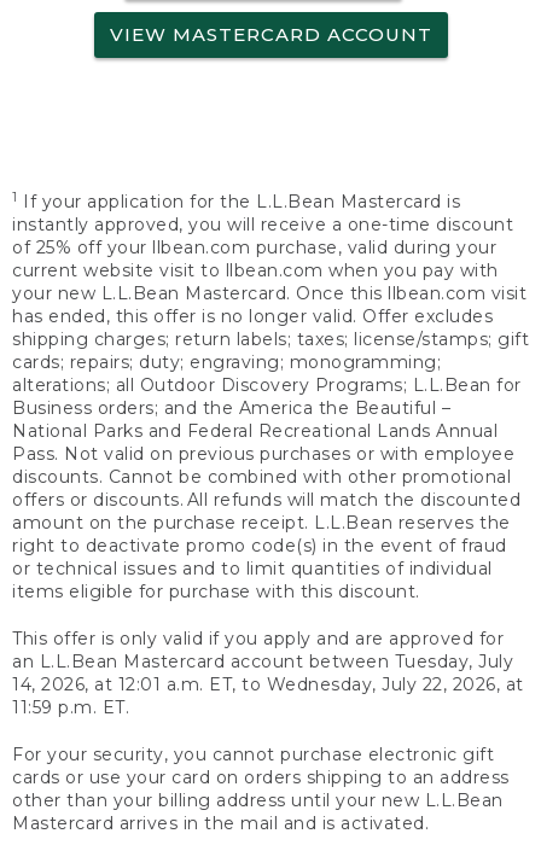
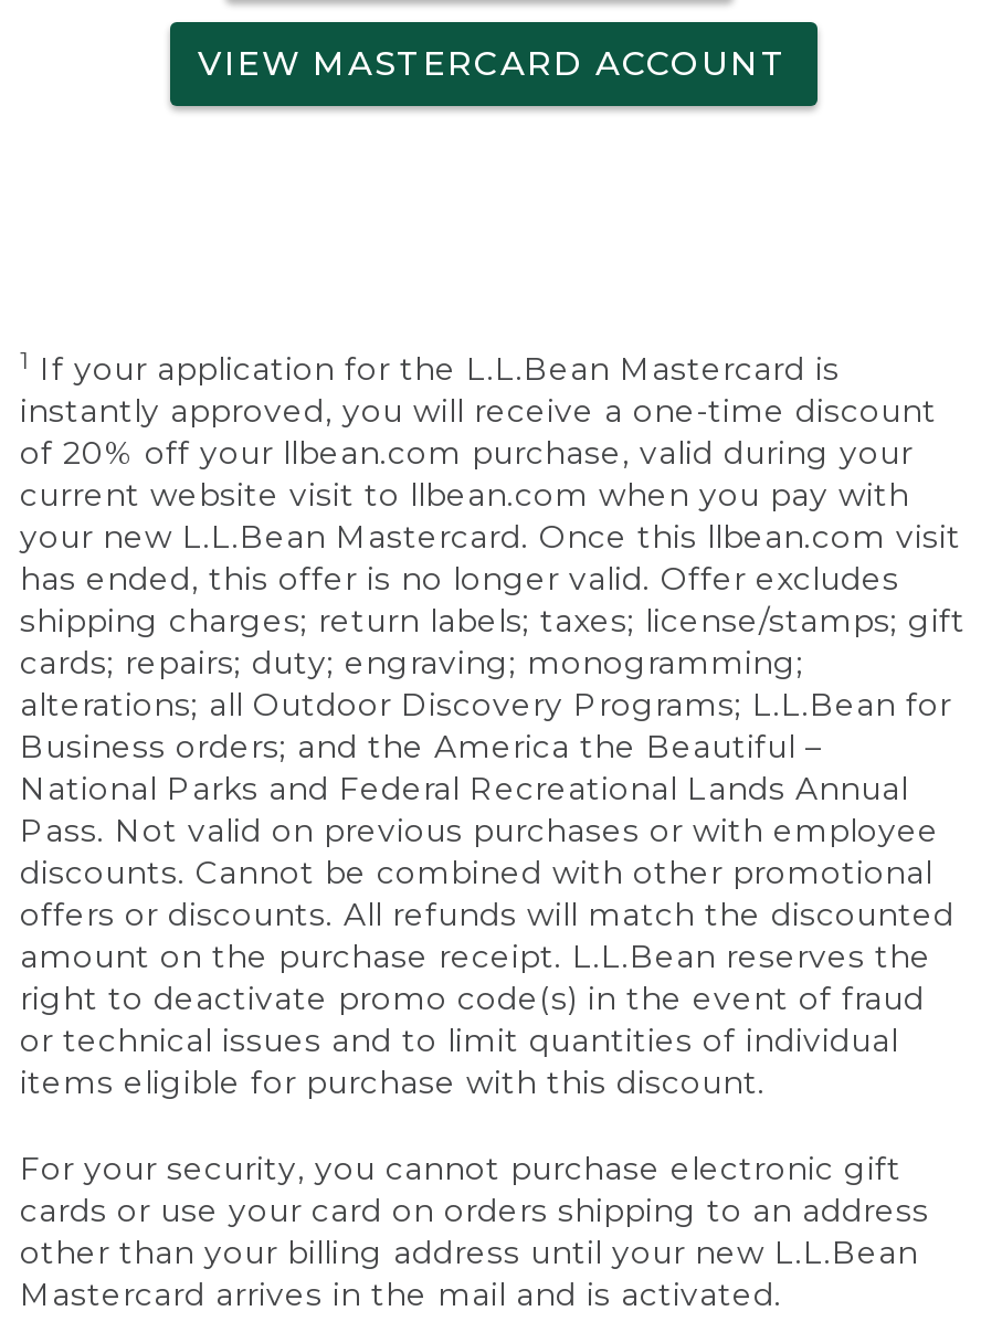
[12,237,496,259] of 25% off your llbean.com purchase, valid during your -> [20,433,913,473] of 20% off your llbean.com purchase, valid during your
[12,628,523,718] This offer is only valid if you apply and are approved for | an L.L.Bean Mastercard account between Tuesday, July | 14, 2026, at 12:01 a.m. ET, to Wednesday, July 22, 2026, at | 11:59 p.m. ET. -> none

